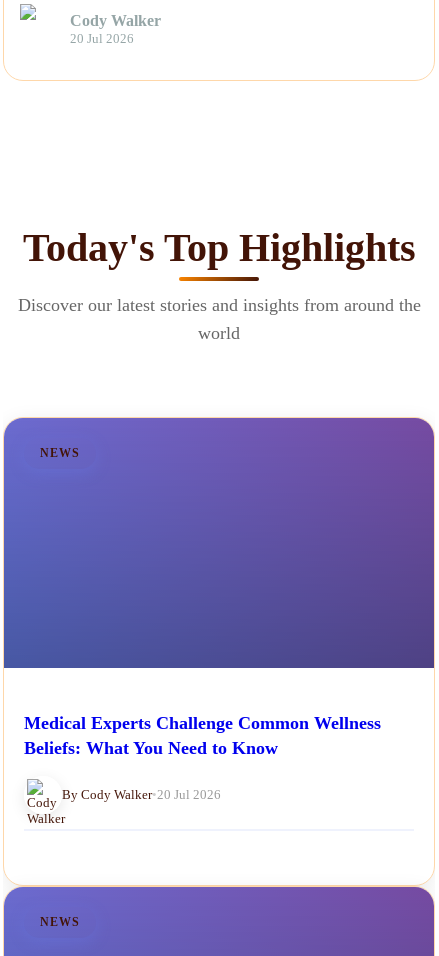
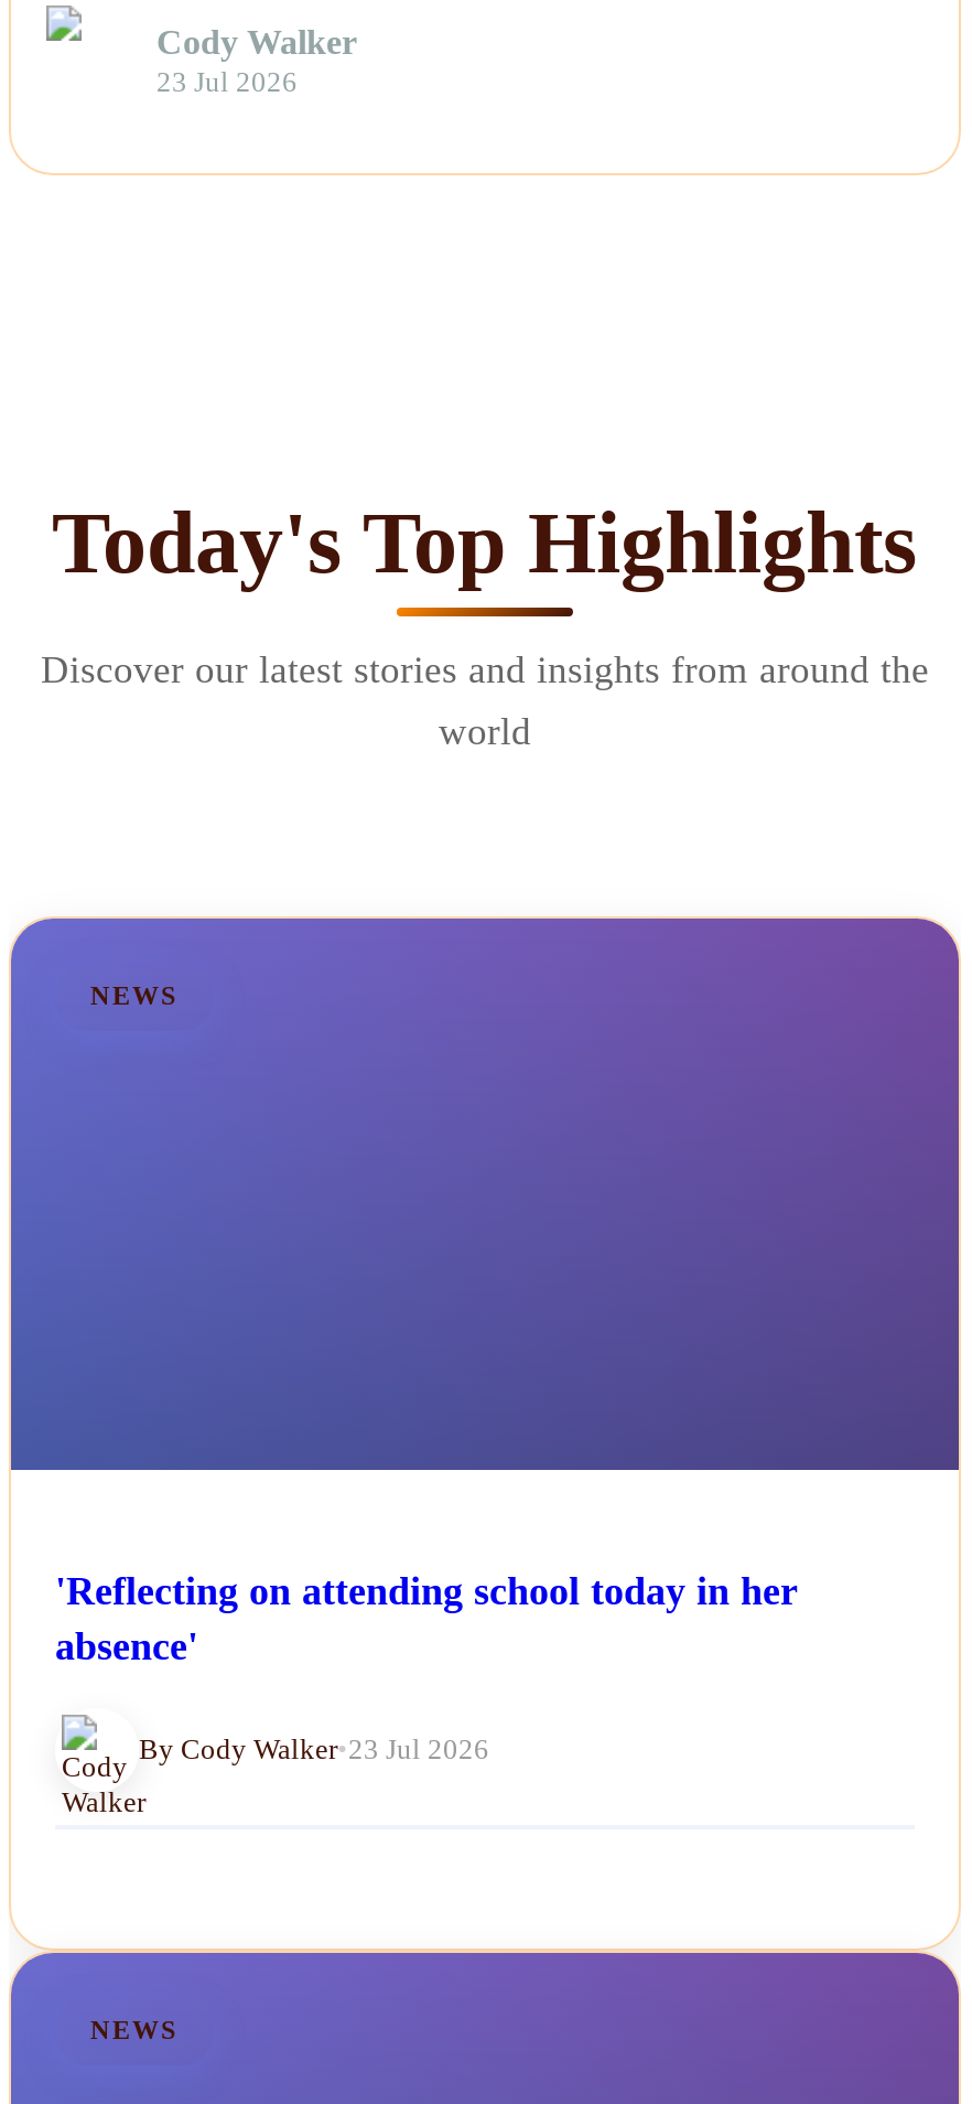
[70,32,134,46] 20 Jul 2026 -> [156,68,298,99] 23 Jul 2026
[24,713,381,758] Medical Experts Challenge Common Wellness | Beliefs: What You Need to Know -> [55,1569,798,1669] 'Reflecting on attending school today in her | absence'
[62,787,221,802] By Cody Walker • 20 Jul 2026 -> [139,1733,489,1766] By Cody Walker • 23 Jul 2026

